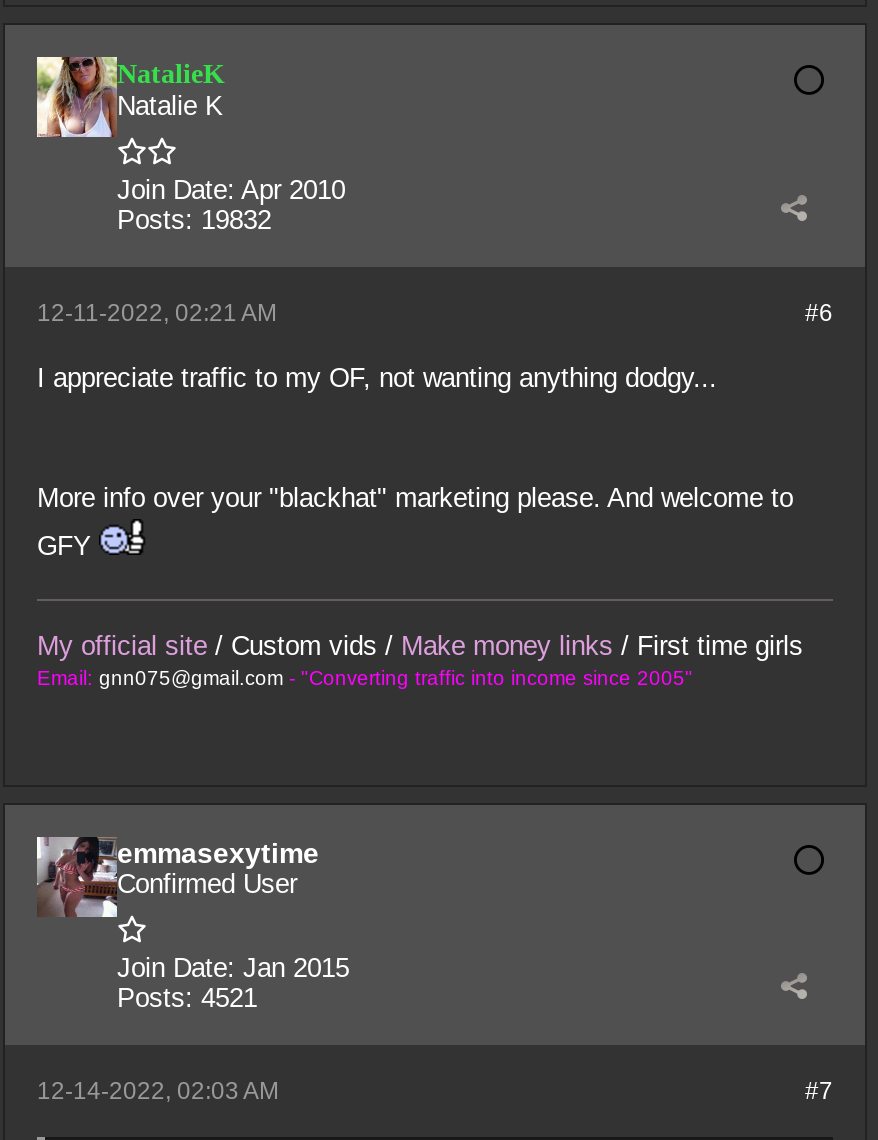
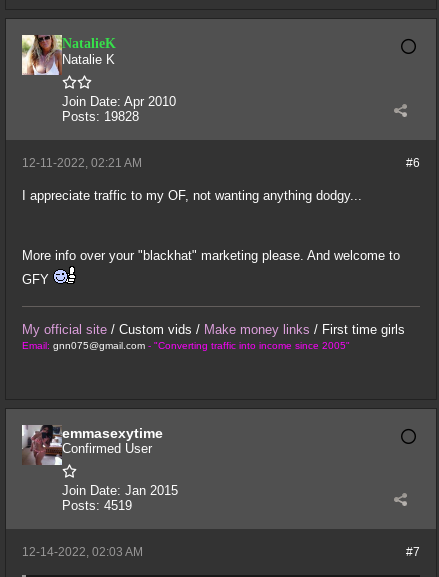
[117,205,271,235] Posts: 19832 -> [62,109,139,124] Posts: 19828
[117,983,257,1013] Posts: 4521 -> [62,498,132,513] Posts: 4519

